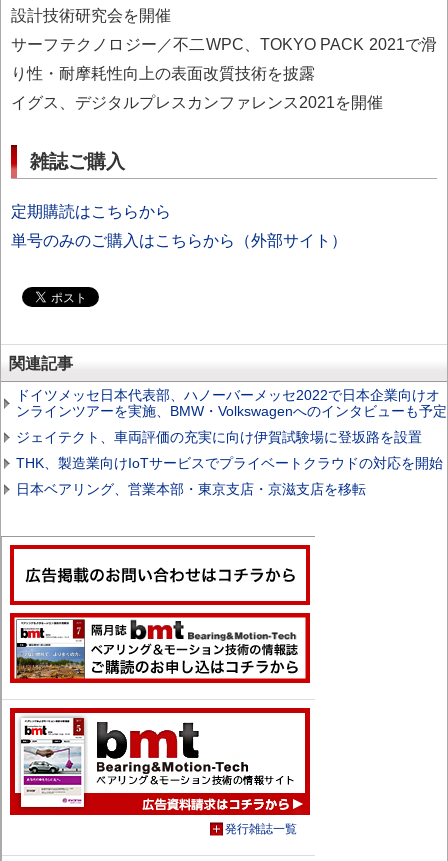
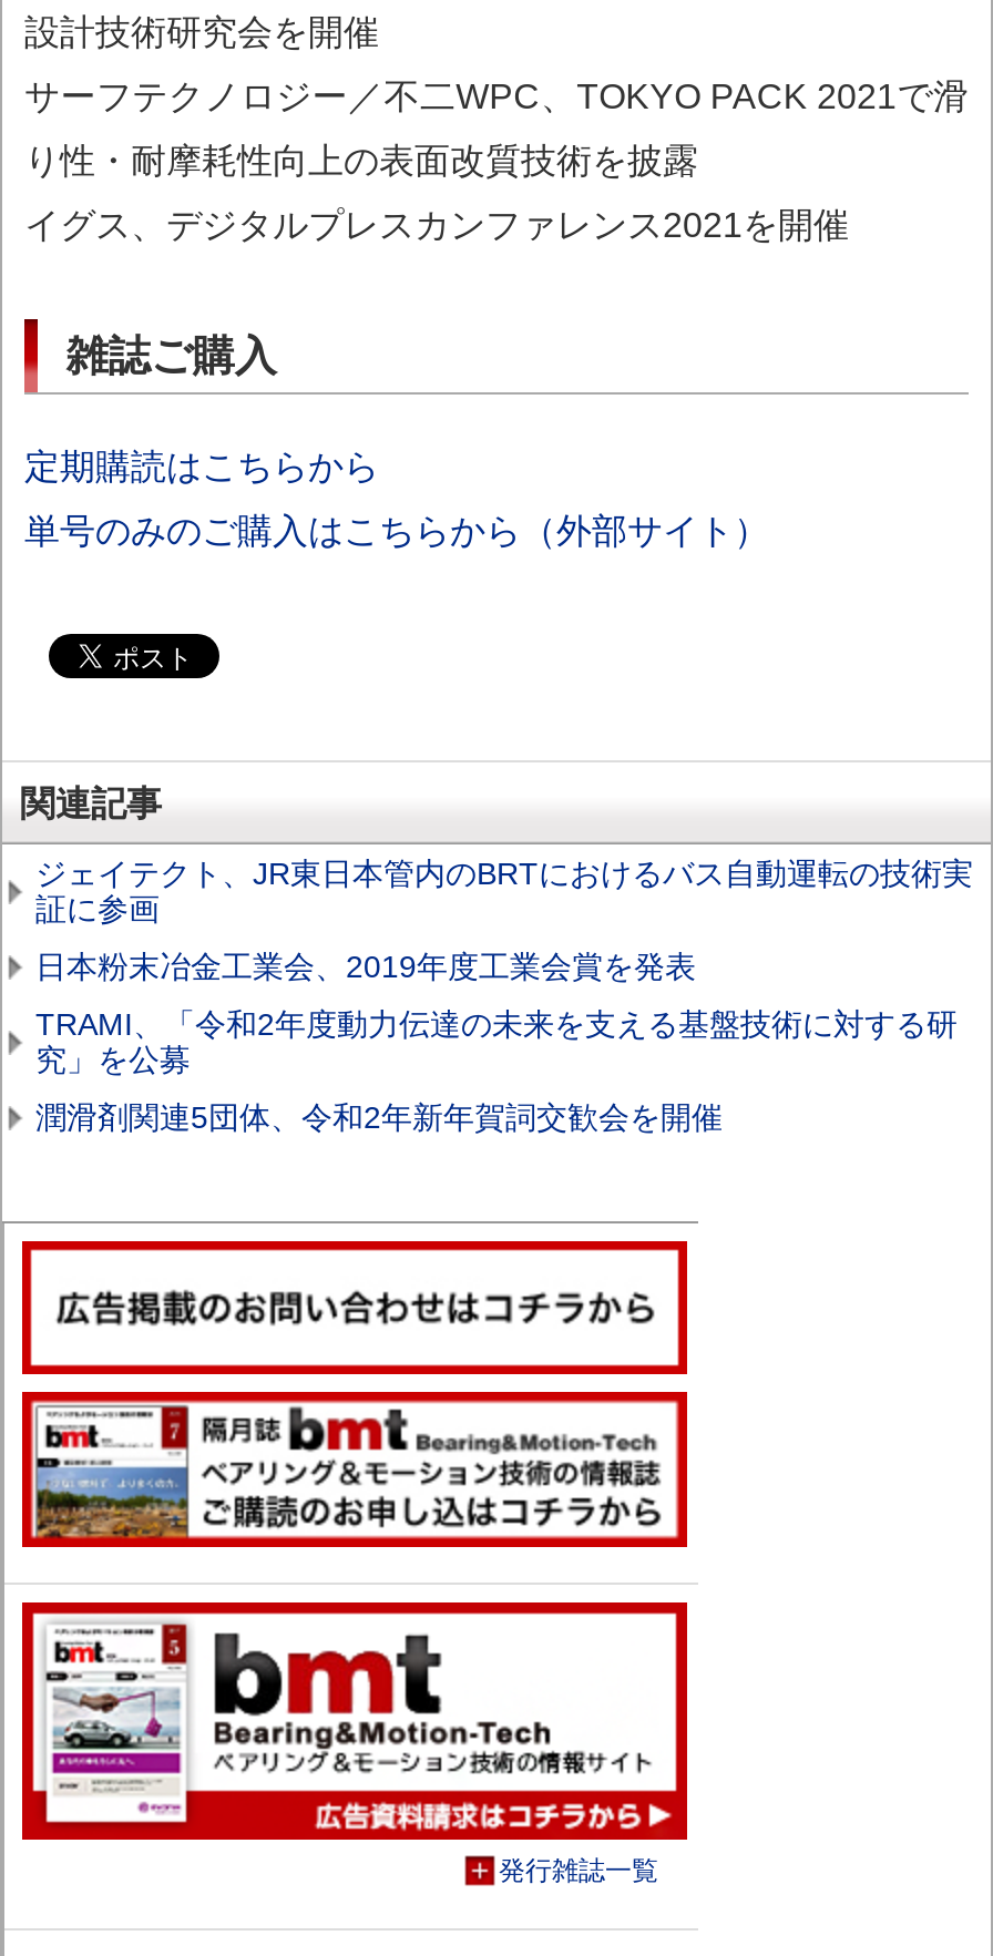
[16,387,447,419] ドイツメッセ日本代表部、ハノーバーメッセ2022で日本企業向けオ | ンラインツアーを実施、BMW・Volkswagenへのインタビューも予定 -> [35,855,973,926] ジェイテクト、JR東日本管内のBRTにおけるバス自動運転の技術実 | 証に参画
[16,429,422,445] ジェイテクト、車両評価の充実に向け伊賀試験場に登坂路を設置 -> [35,948,696,983] 日本粉末冶金工業会、2019年度工業会賞を発表
[16,455,443,471] THK、製造業向けIoTサービスでプライベートクラウドの対応を開始 -> [35,1006,958,1077] TRAMI、「令和2年度動力伝達の未来を支える基盤技術に対する研 | 究」を公募
[16,481,366,497] 日本ベアリング、営業本部・東京支店・京滋支店を移転 -> [35,1099,723,1134] 潤滑剤関連5団体、令和2年新年賀詞交歓会を開催

